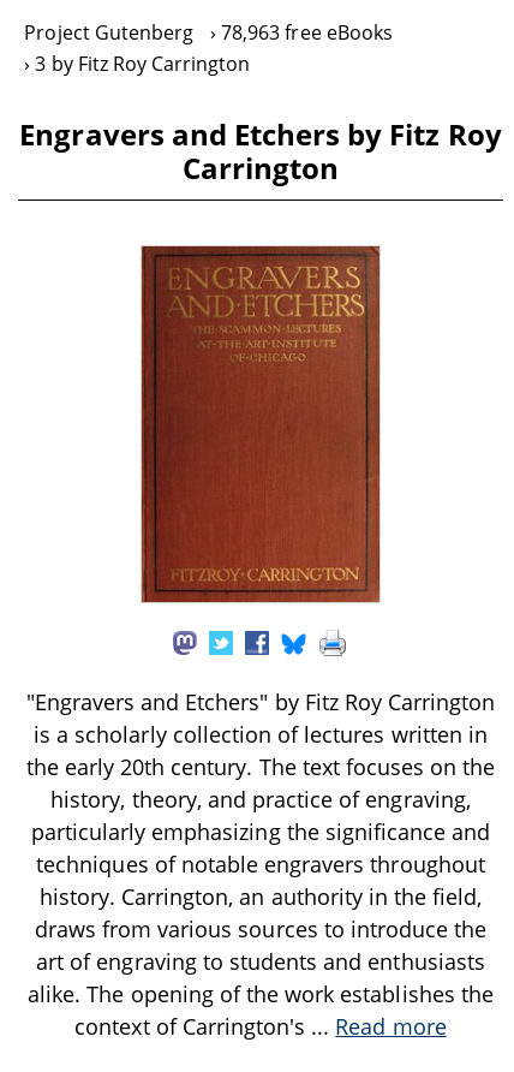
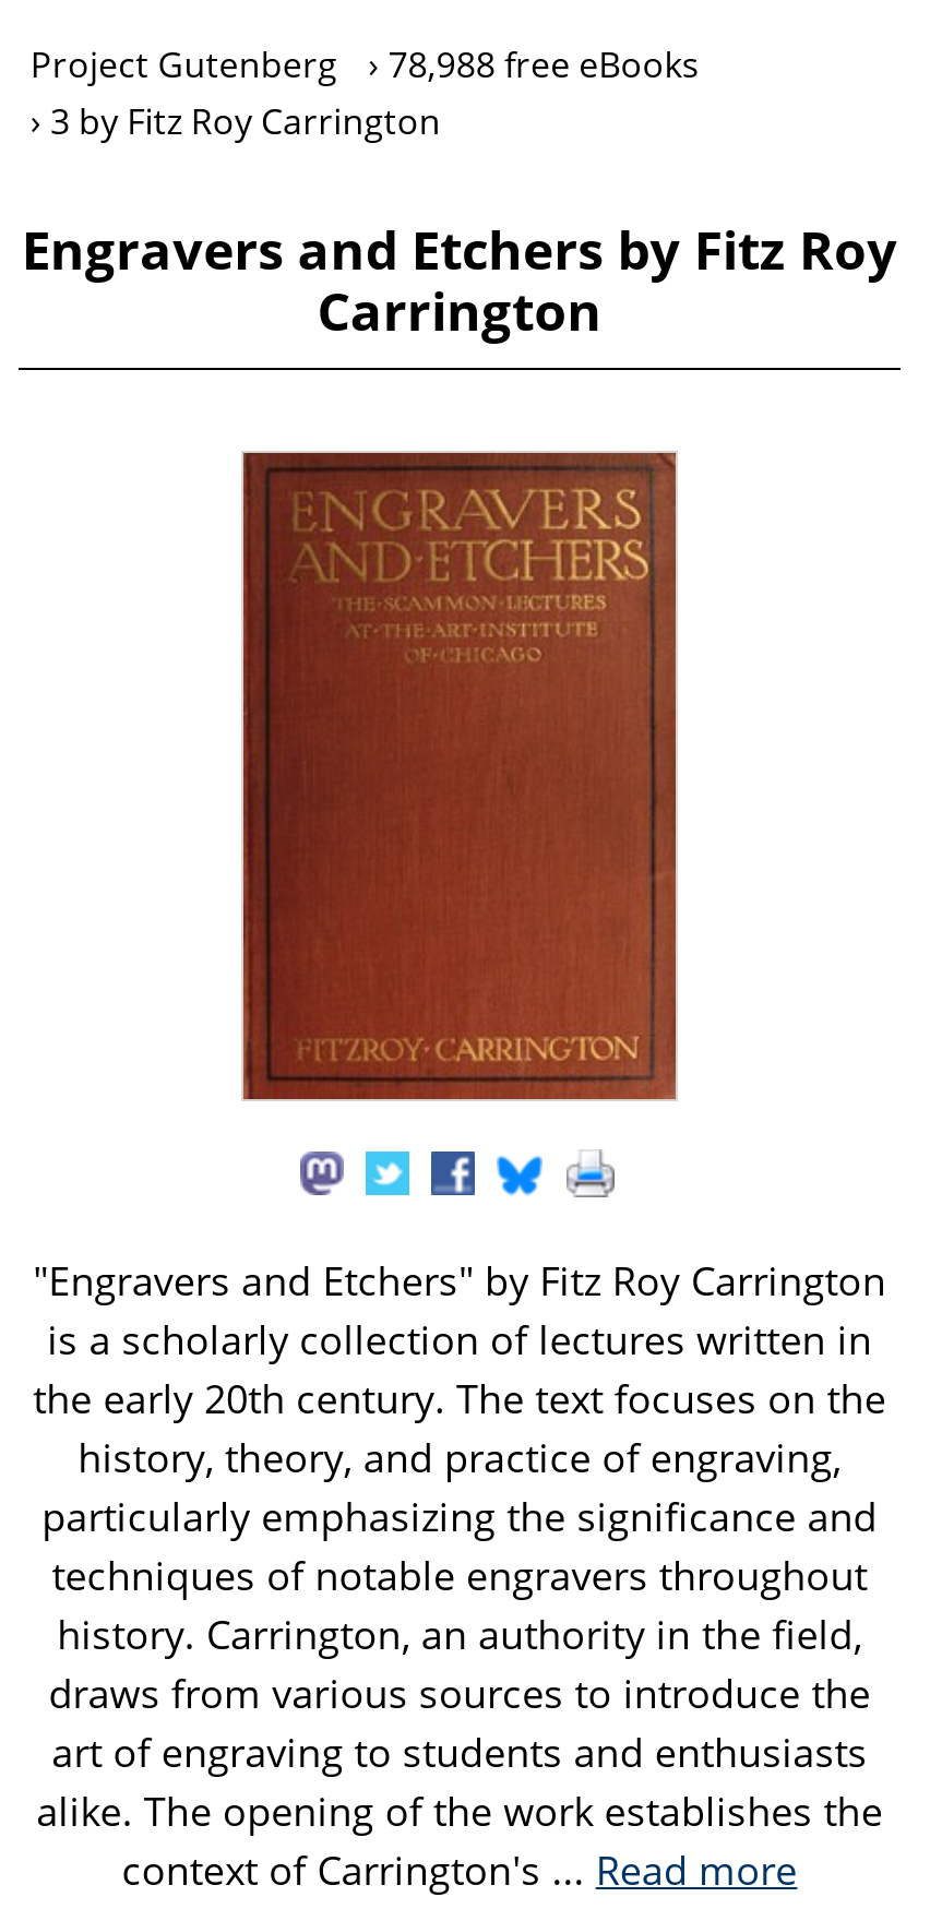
[24,19,393,46] Project Gutenberg 78,963 free eBooks -> [30,40,699,88] Project Gutenberg 78,988 free eBooks

